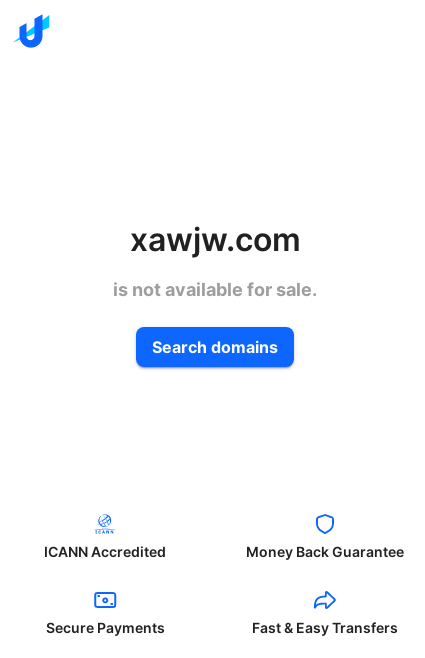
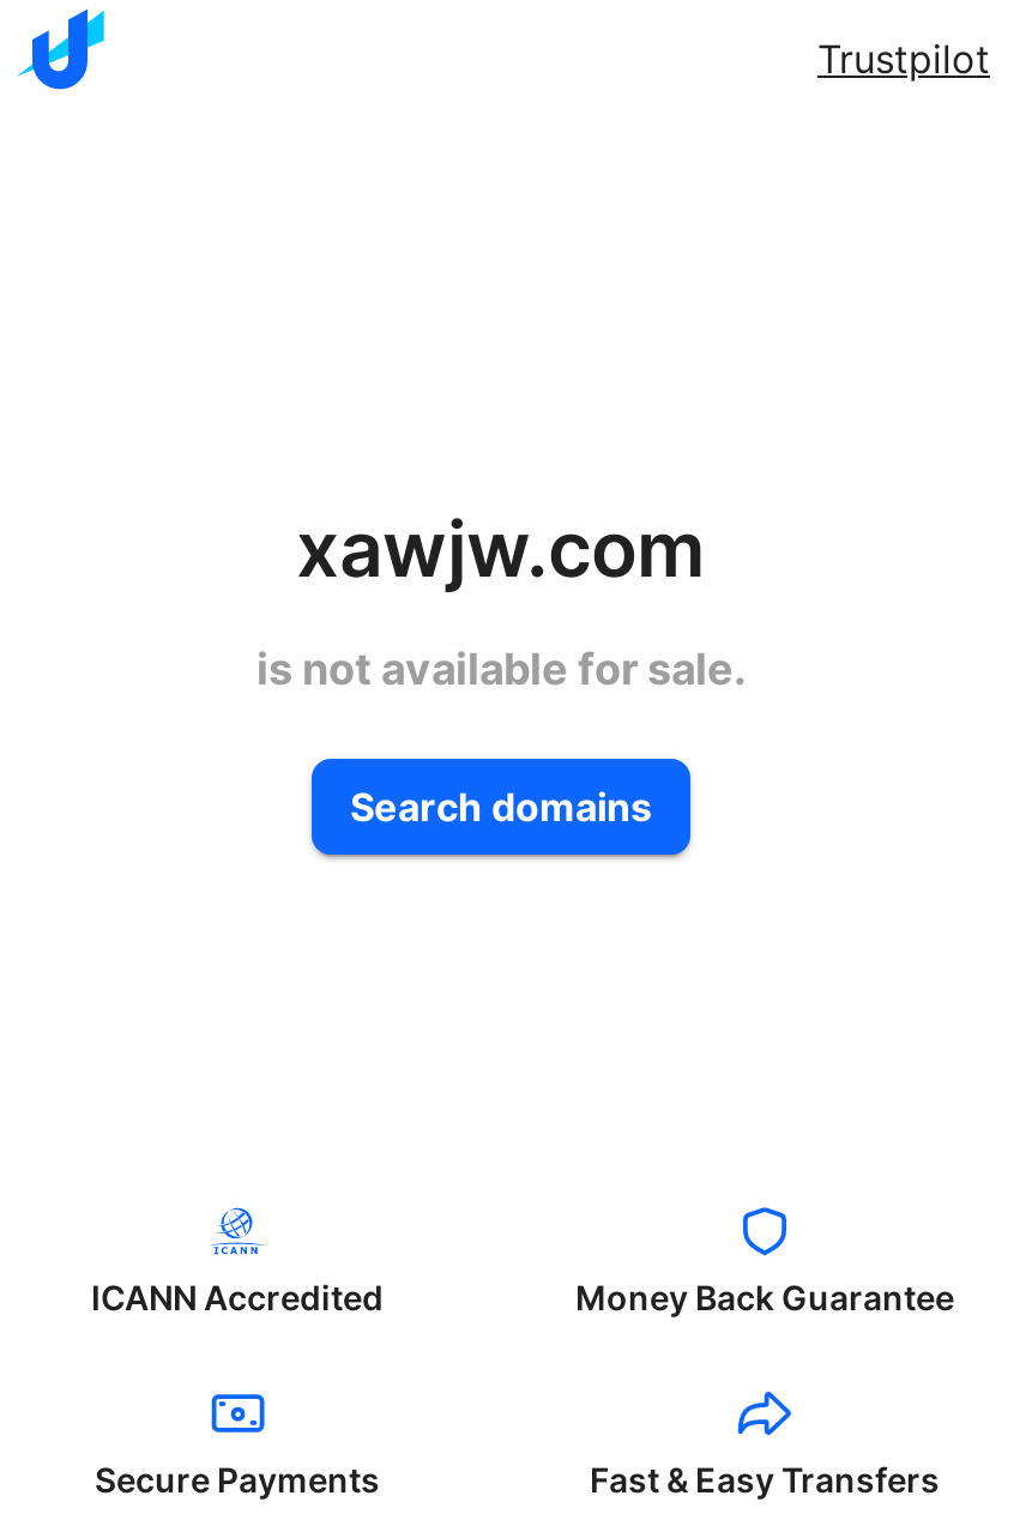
none -> [817,35,990,83] Trustpilot

